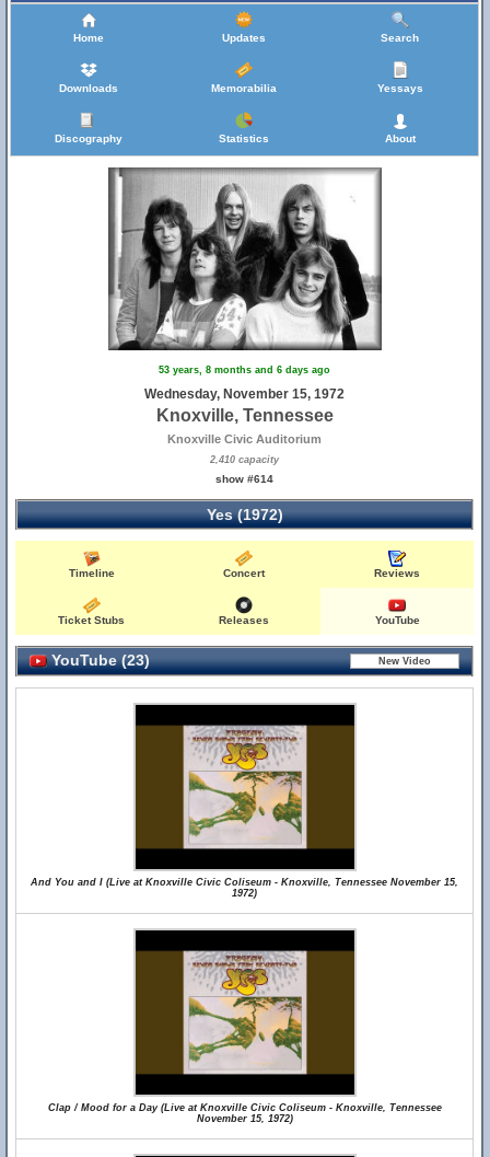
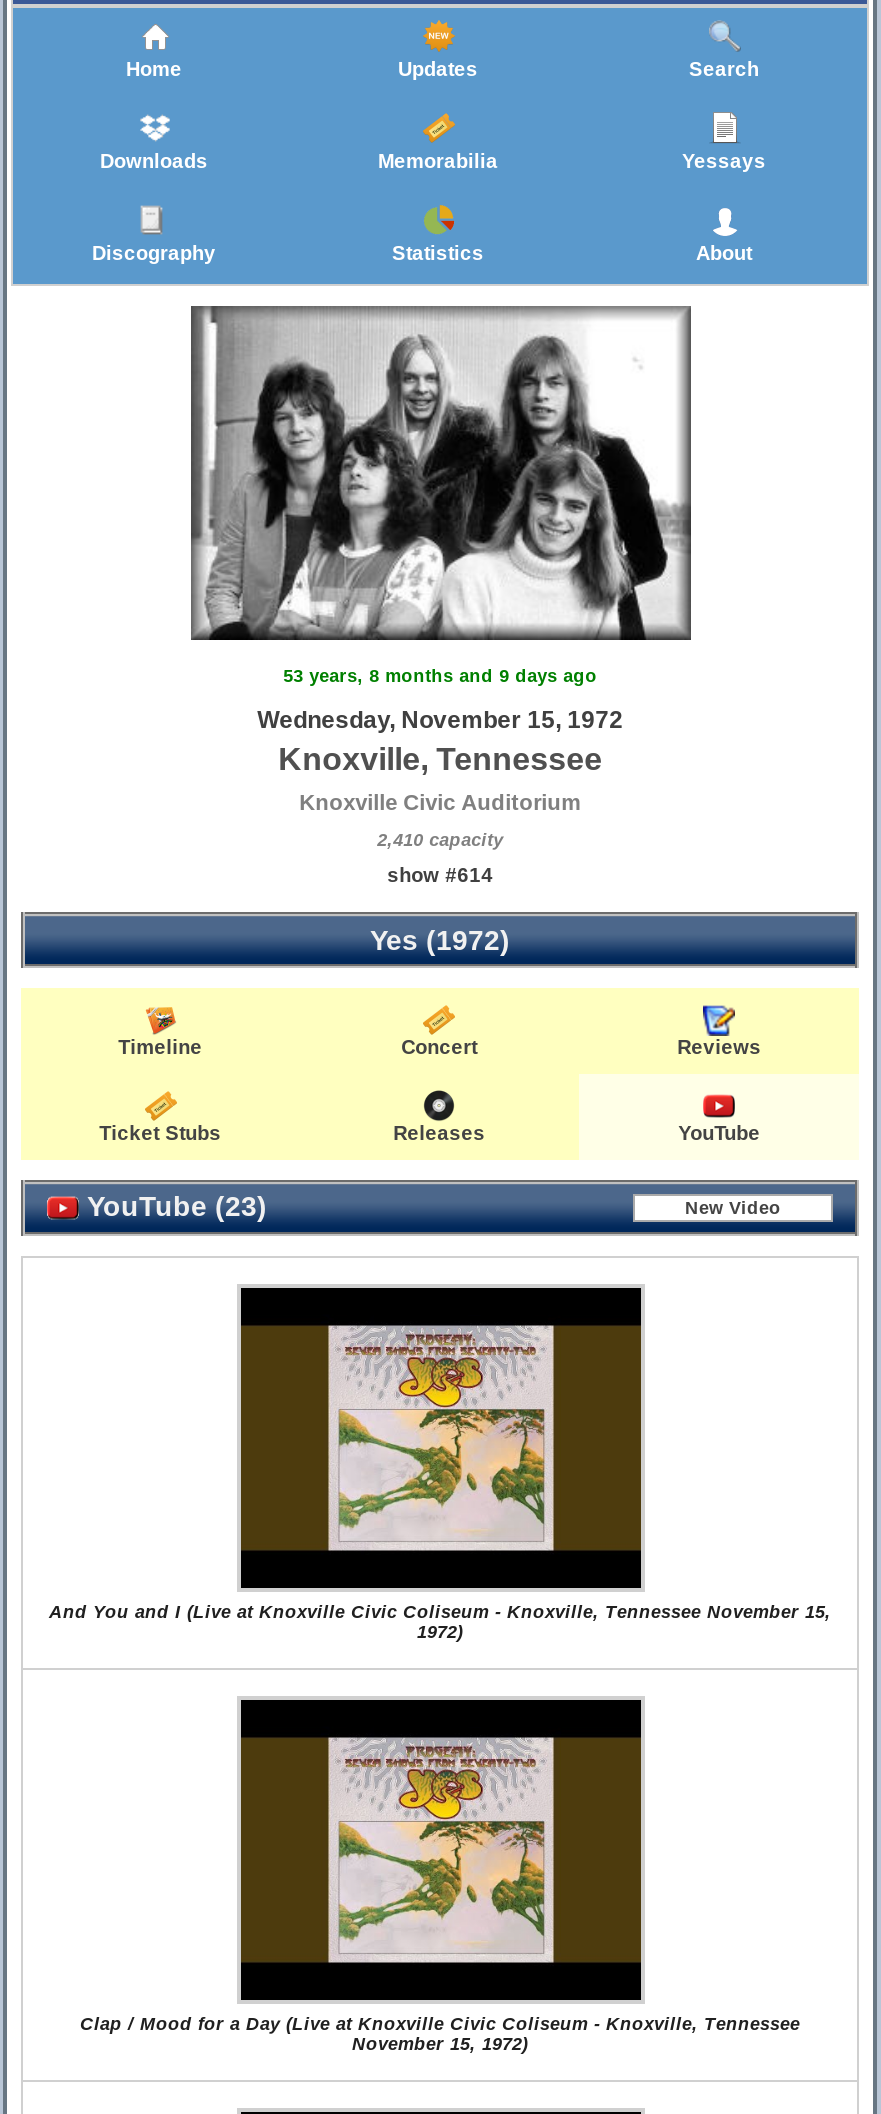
[159,365,330,375] 53 years, 8 months and 6 days ago -> [283,666,597,686] 53 years, 8 months and 9 days ago

